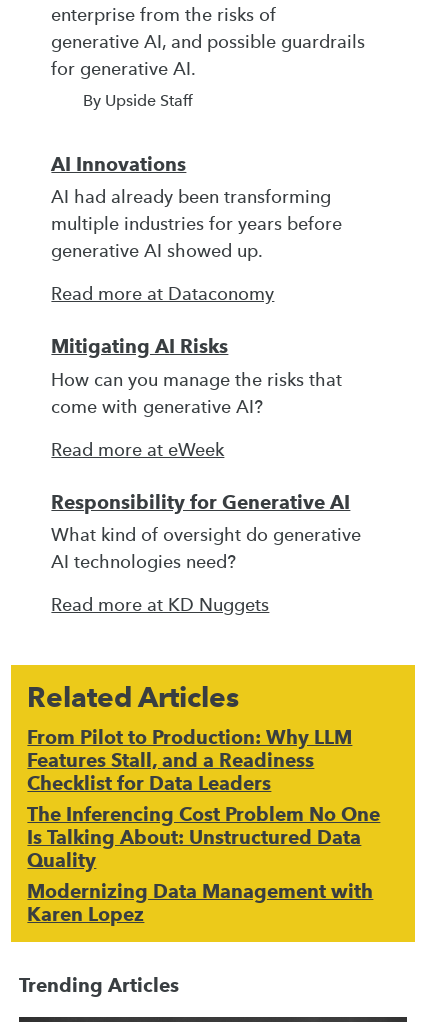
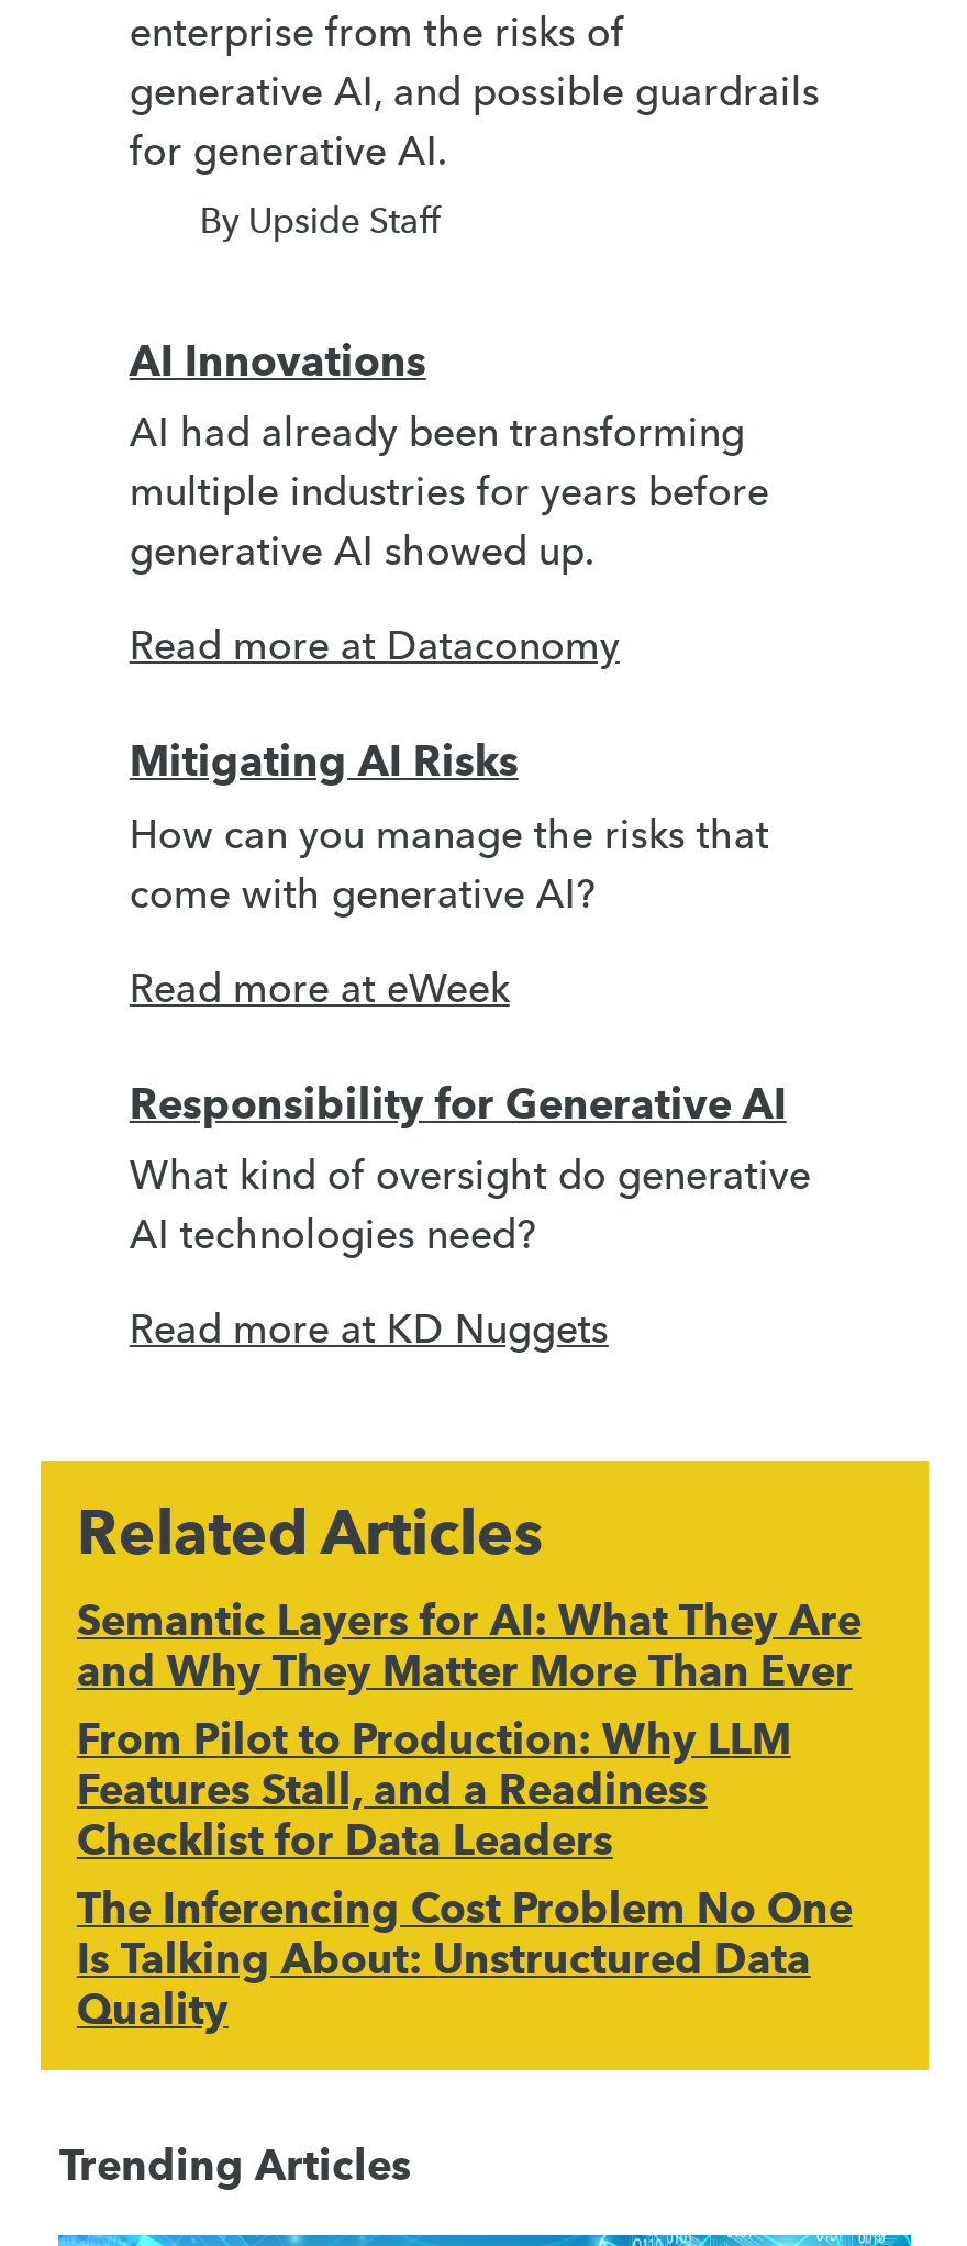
none -> [77,1596,861,1697] Semantic Layers for AI: What They Are | and Why They Matter More Than Ever
moved [27,726,380,872] -> [77,1715,852,2035]: From Pilot to Production: Why LLM | Features Stall, and a Readiness | Checklist for Data Leaders | The Inferencing Cost Problem No One | Is Talking About: Unstructured Data | Quality
[27,880,373,926] Modernizing Data Management with | Karen Lopez -> none

